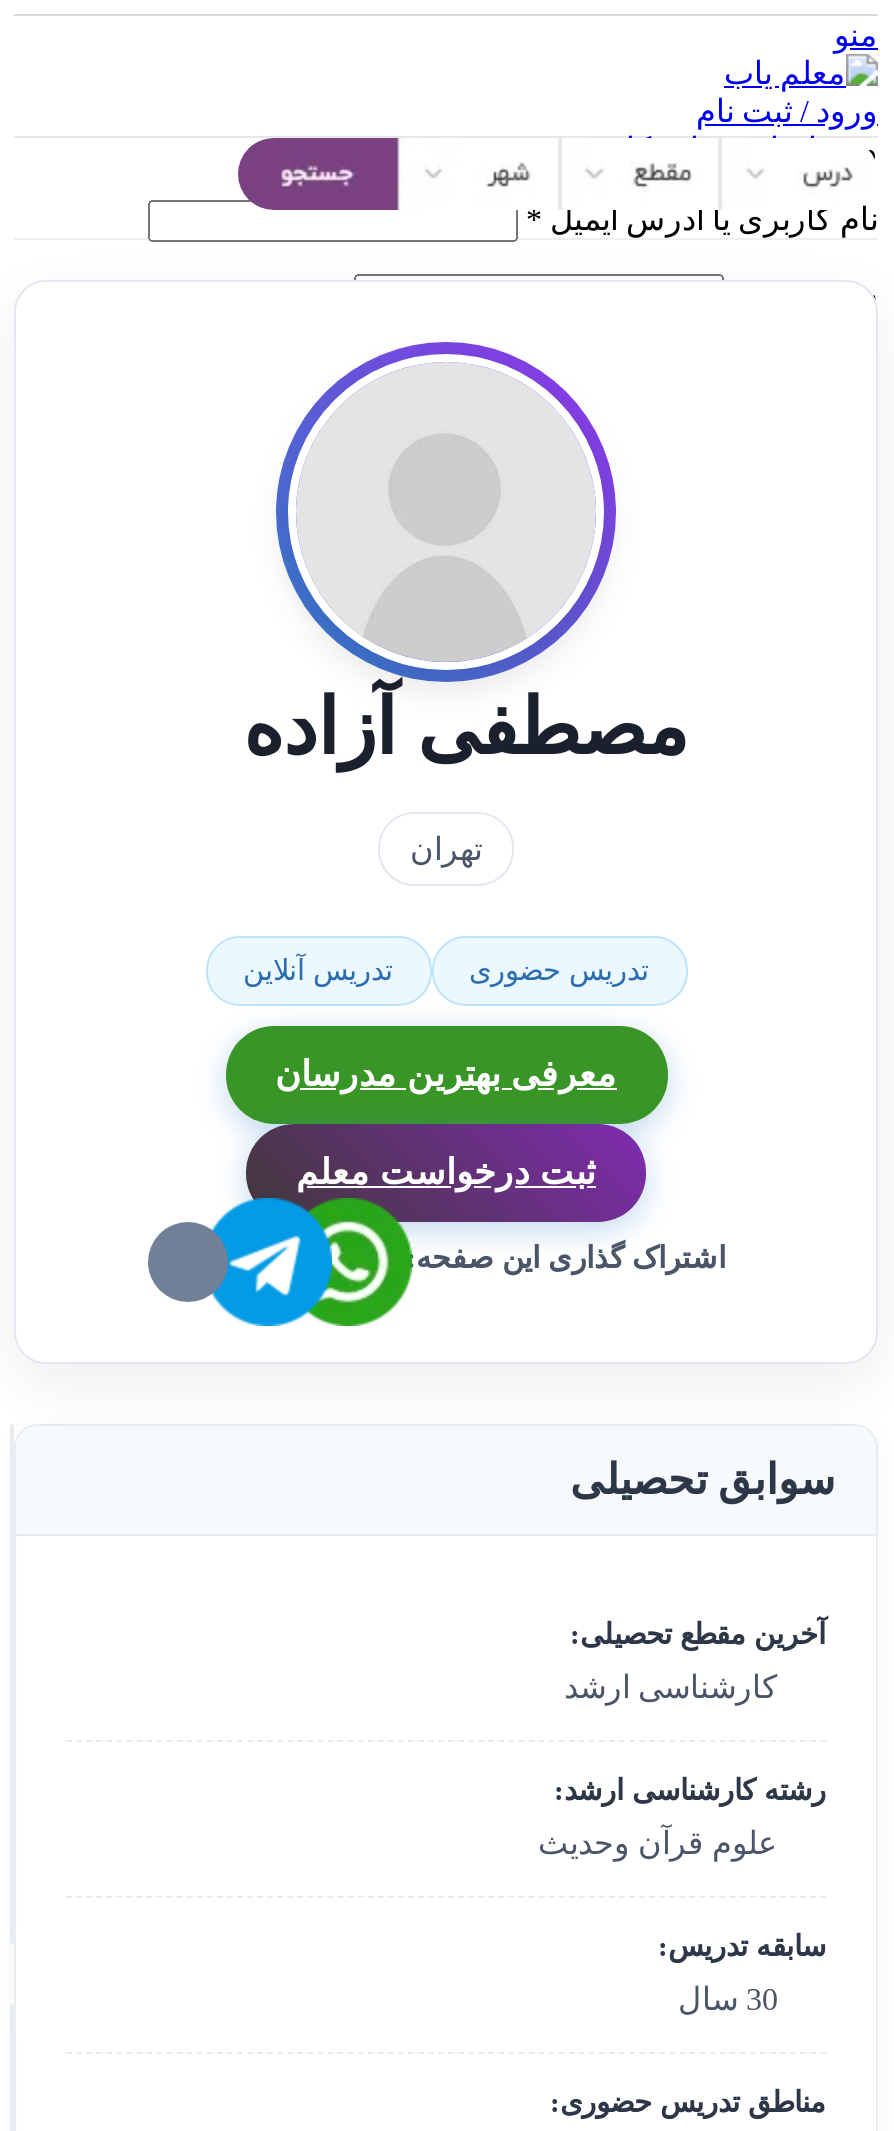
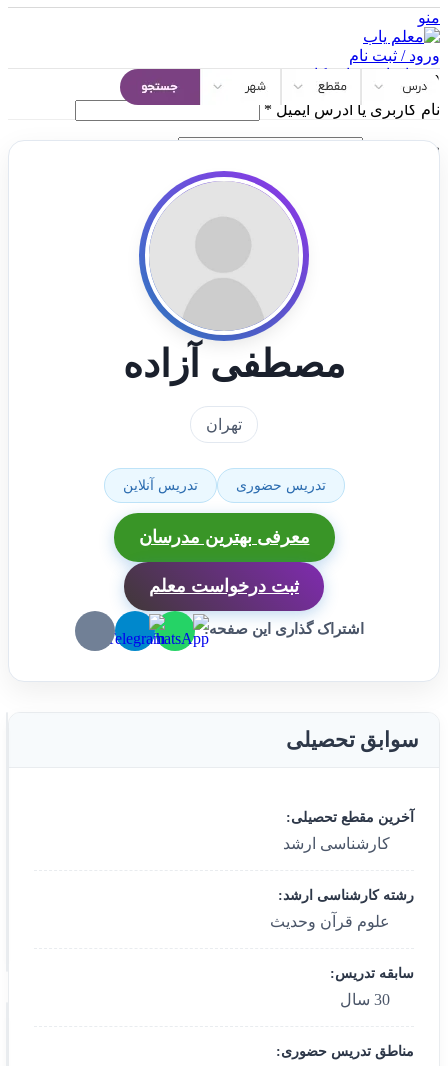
[212,1196,414,1328] [image] -> [108,599,210,663] [image]

